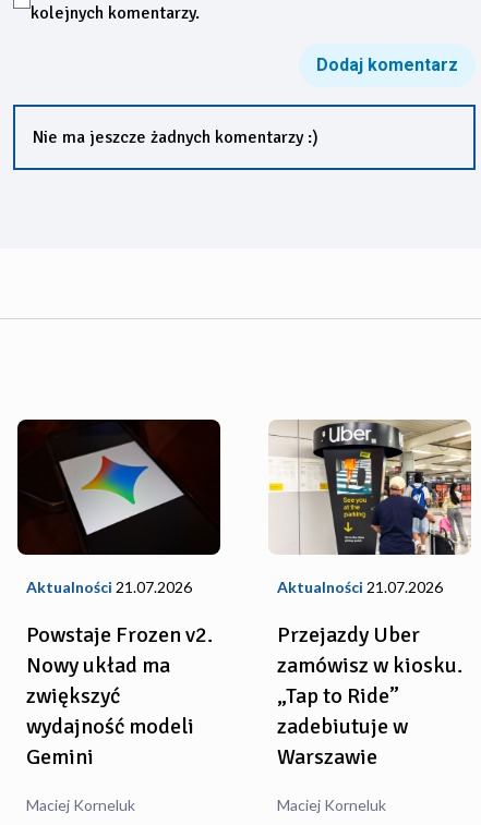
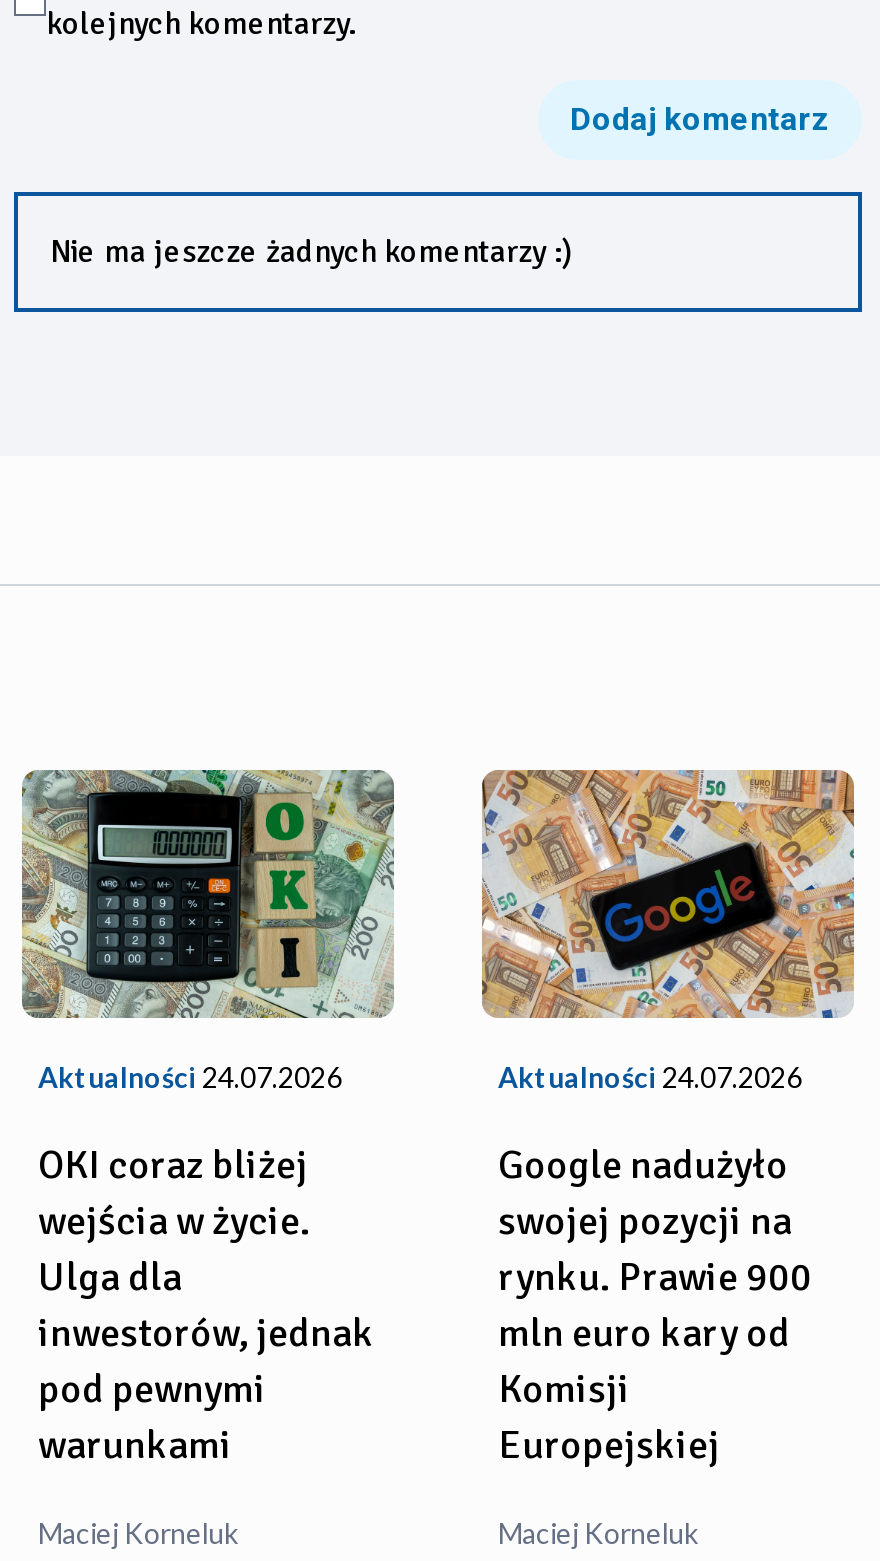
[16,418,221,596] [image] | Aktualności 21.07.2026 -> [20,768,396,1094] [image] | Aktualności 24.07.2026
[268,420,471,596] [image] | Aktualności 21.07.2026 -> [480,770,854,1094] [image] | Aktualności 24.07.2026
[26,621,213,771] Powstaje Frozen v2. | Nowy układ ma | zwiększyć | wydajność modeli | Gemini -> [38,1140,374,1470] OKI coraz bliżej | wejścia w życie. | Ulga dla | inwestorów, jednak | pod pewnymi | warunkami
[277,621,462,771] Przejazdy Uber | zamówisz w kiosku. | „Tap to Ride” | zadebiutuje w | Warszawie -> [498,1140,812,1470] Google nadużyło | swojej pozycji na | rynku. Prawie 900 | mln euro kary od | Komisji | Europejskiej

